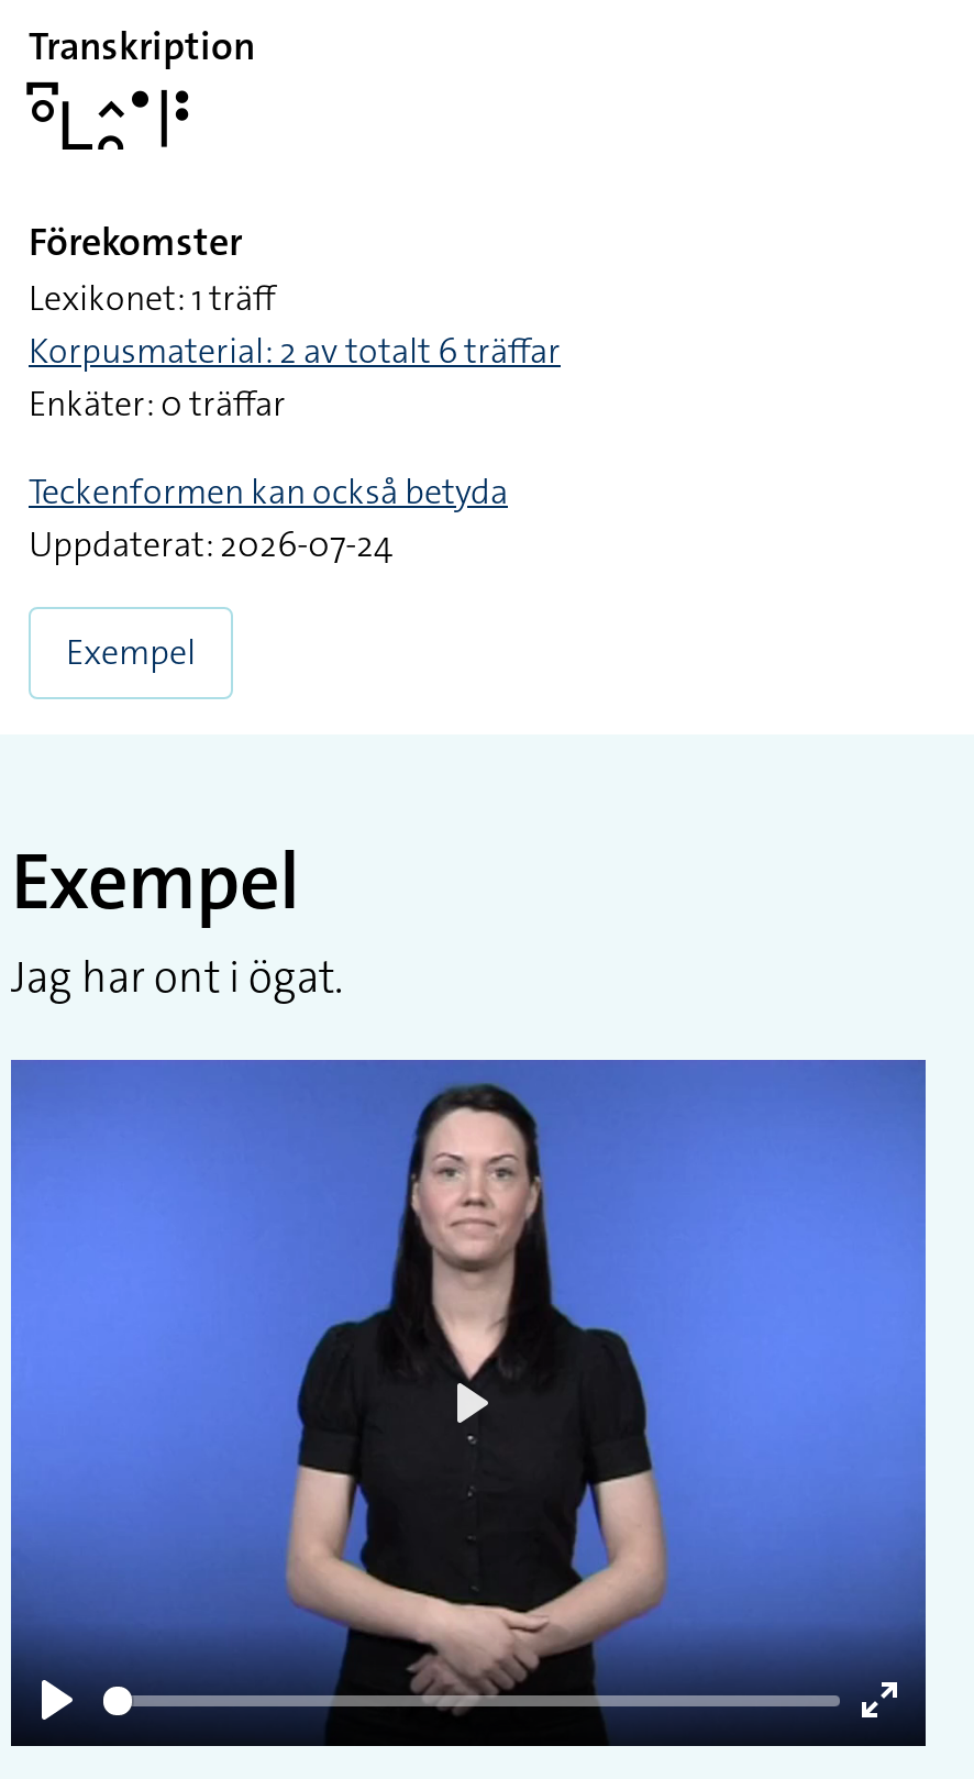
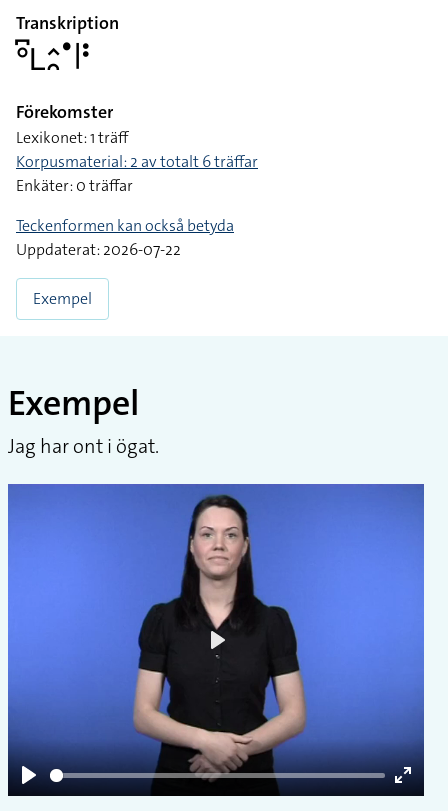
[29,521,394,567] Uppdaterat: 2026-07-24 -> [16,239,181,260] Uppdaterat: 2026-07-22

